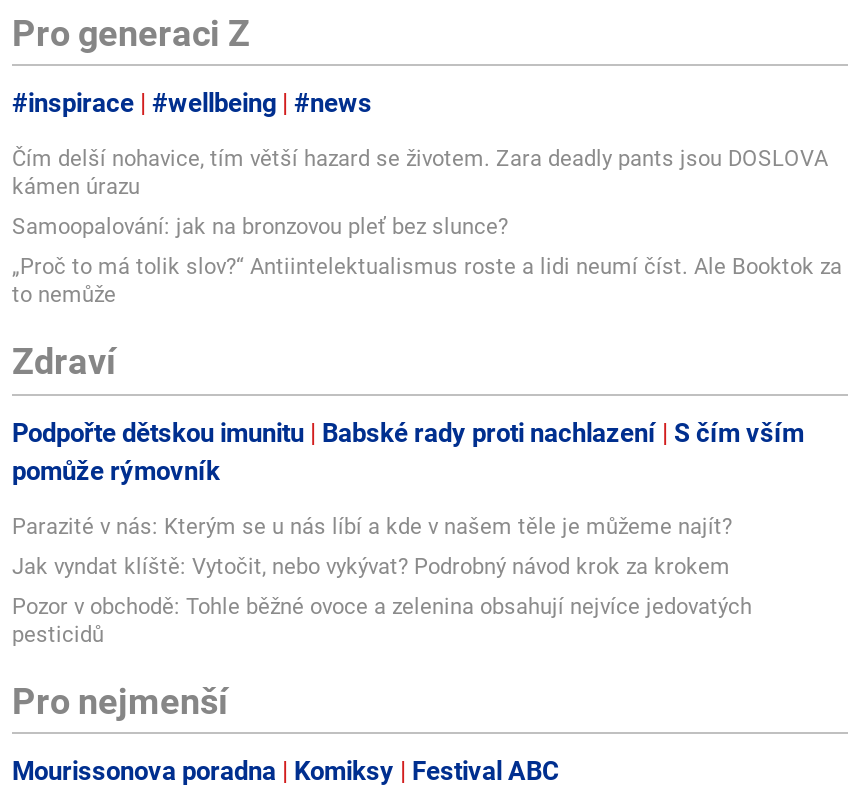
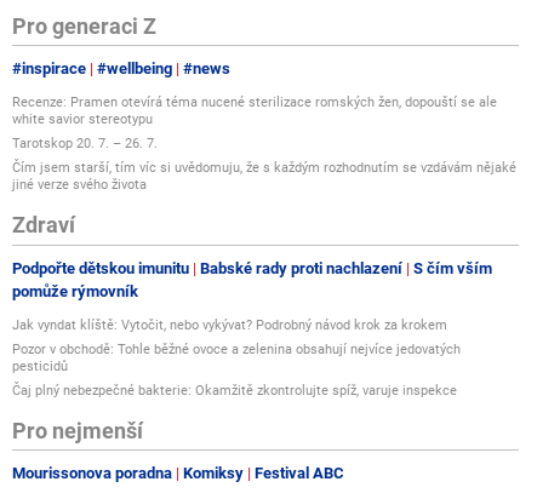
[12,146,828,200] Čím delší nohavice, tím větší hazard se životem. Zara deadly pants jsou DOSLOVA | kámen úrazu -> [12,95,497,127] Recenze: Pramen otevírá téma nucené sterilizace romských žen, dopouští se ale | white savior stereotypu
[12,214,508,240] Samoopalování: jak na bronzovou pleť bez slunce? -> [12,136,158,152] Tarotskop 20. 7. – 26. 7.
[12,254,842,308] „Proč to má tolik slov?“ Antiintelektualismus roste a lidi neumí číst. Ale Booktok za | to nemůže -> [12,160,516,193] Čím jsem starší, tím víc si uvědomuju, že s každým rozhodnutím se vzdávám nějaké | jiné verze svého života
[12,513,732,539] Parazité v nás: Kterým se u nás líbí a kde v našem těle je můžeme najít? -> none
moved [12,553,752,647] -> [12,317,461,374]: Jak vyndat klíště: Vytočit, nebo vykývat? Podrobný návod krok za krokem | Pozor v obchodě: Tohle běžné ovoce a zelenina obsahují nejvíce jedovatých | pesticidů
none -> [12,382,457,398] Čaj plný nebezpečné bakterie: Okamžitě zkontrolujte spíž, varuje inspekce

